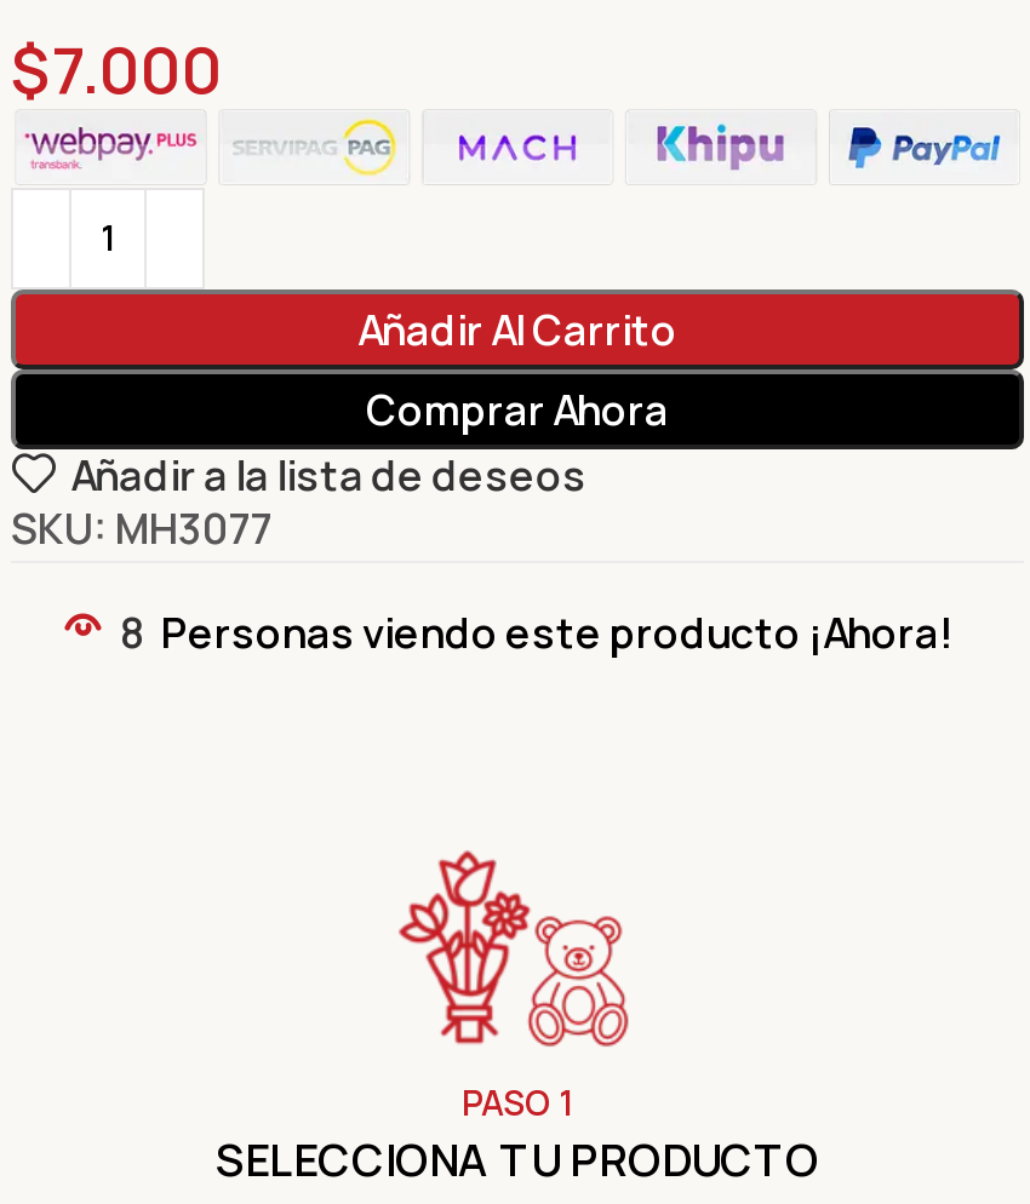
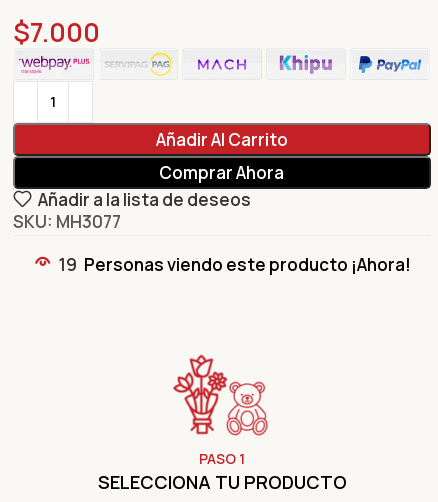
[120,605,954,661] 8 Personas viendo este producto ¡Ahora! -> [58,253,411,276] 19 Personas viendo este producto ¡Ahora!

